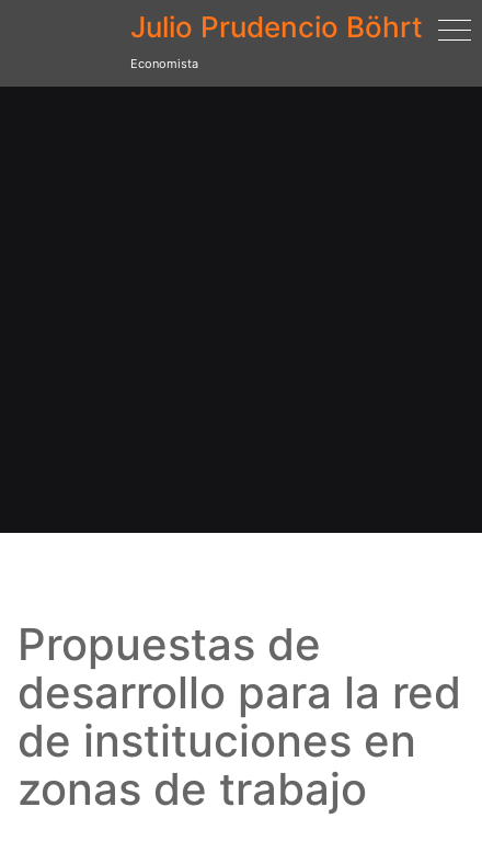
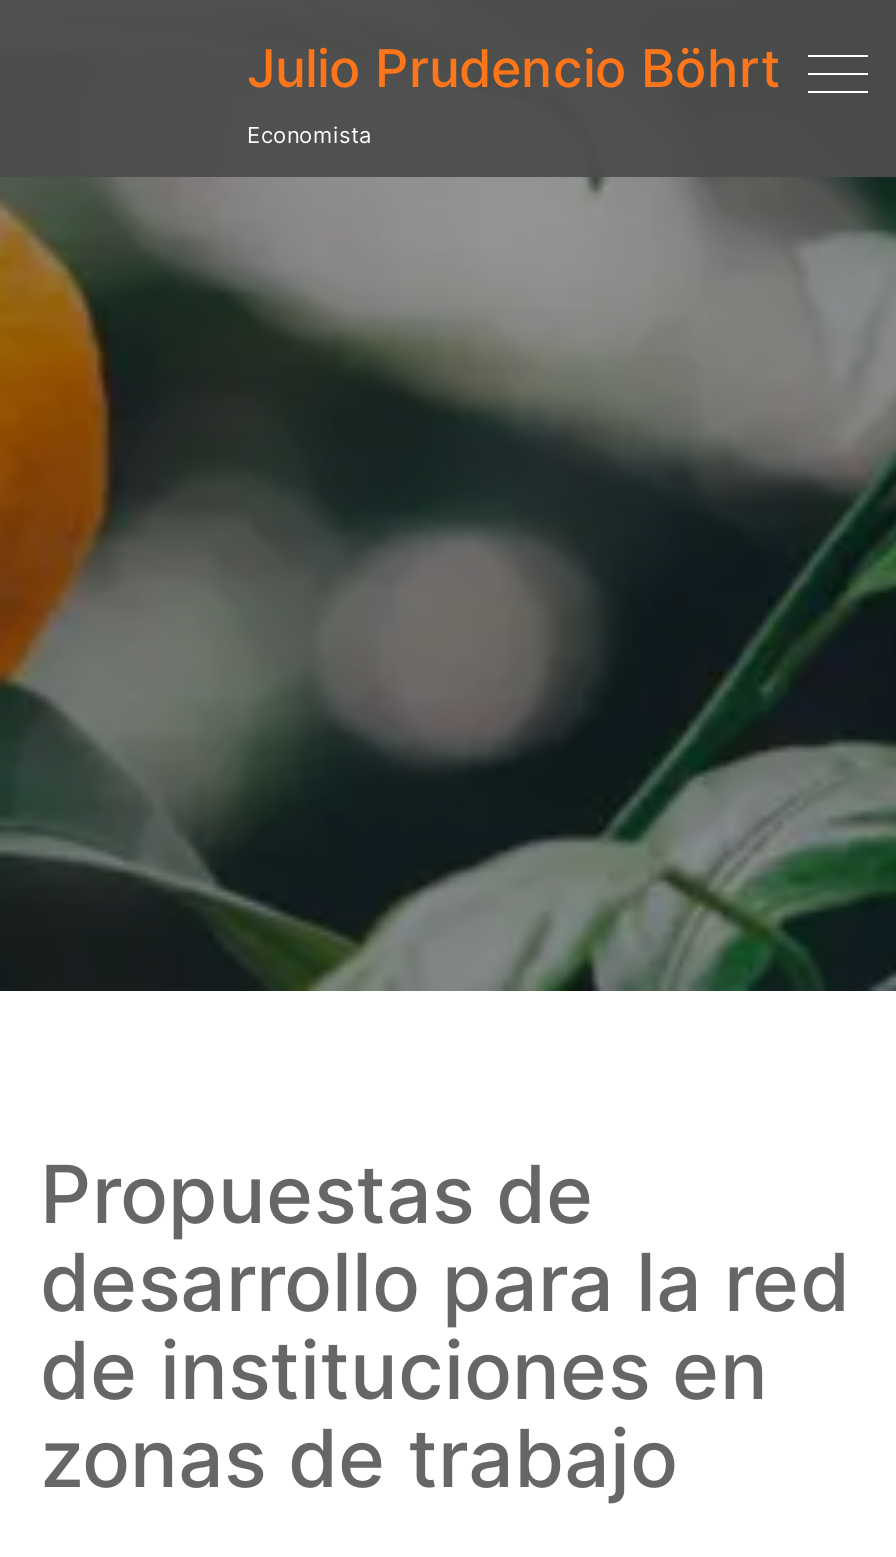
none -> [6,175,890,993] [image]

